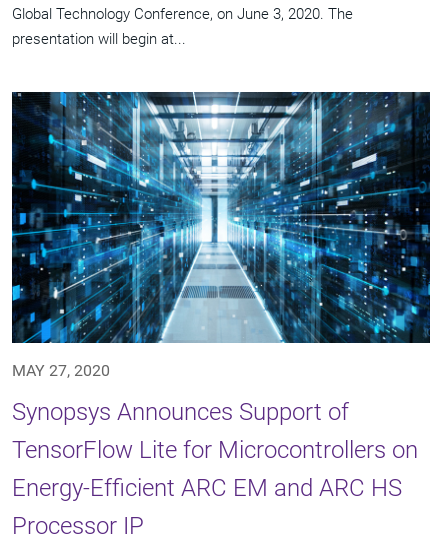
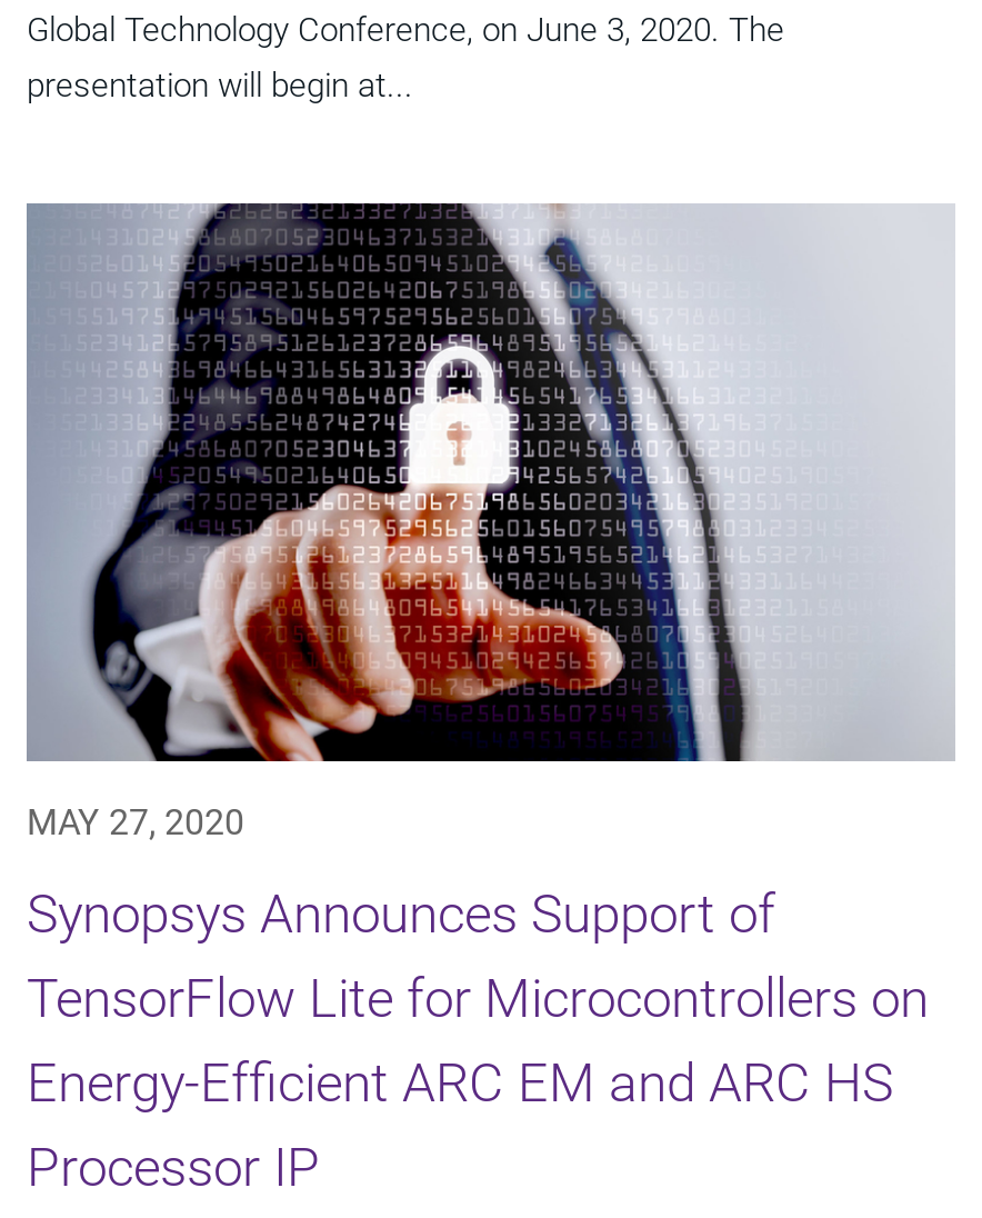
[11,91,431,344] [image] -> [27,202,955,765] [image]

